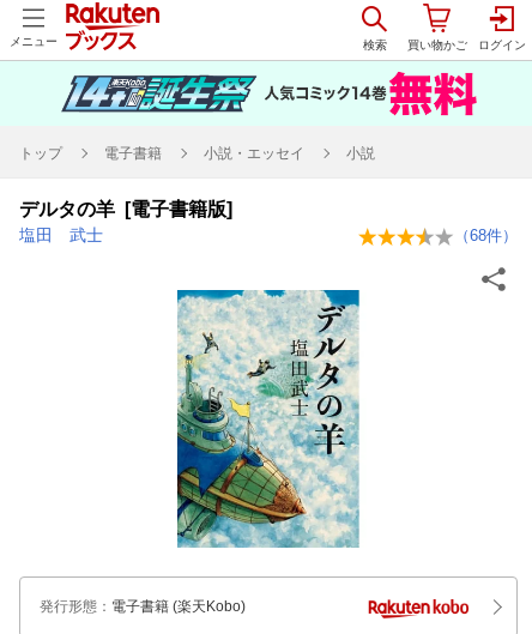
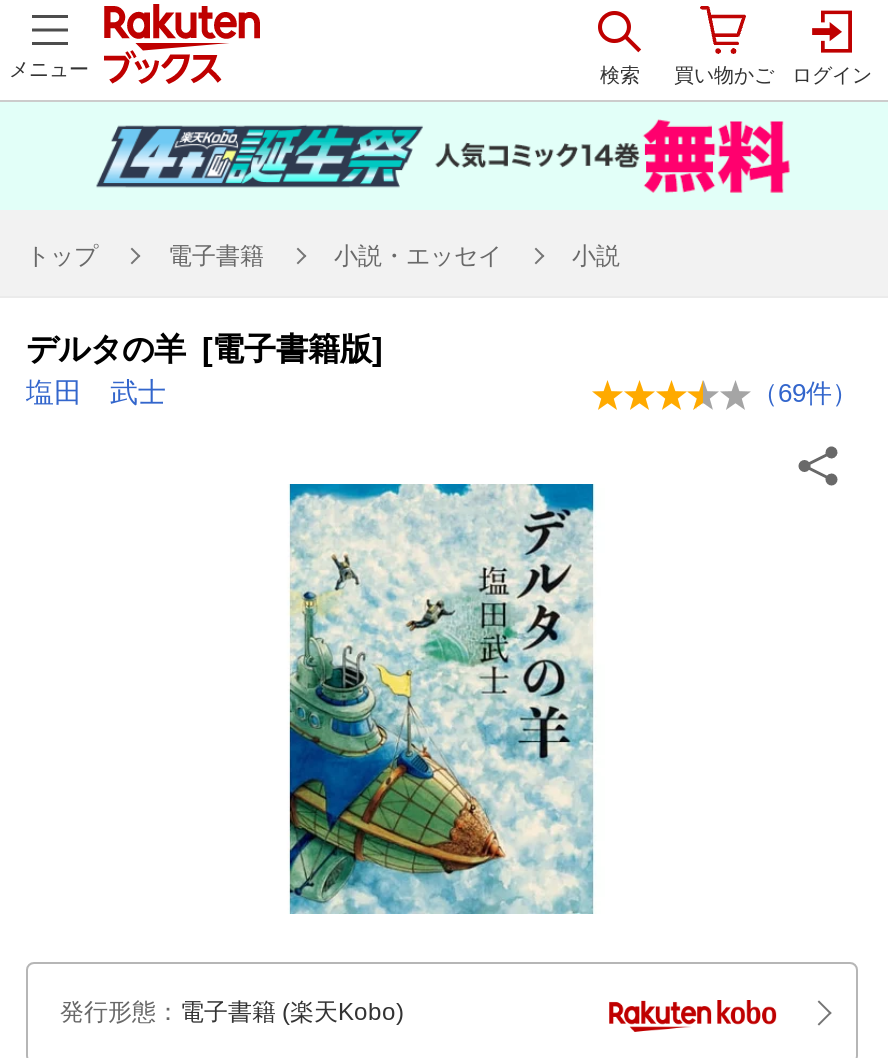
[454,227,518,244] （68件） -> [752,378,858,408] （69件）

